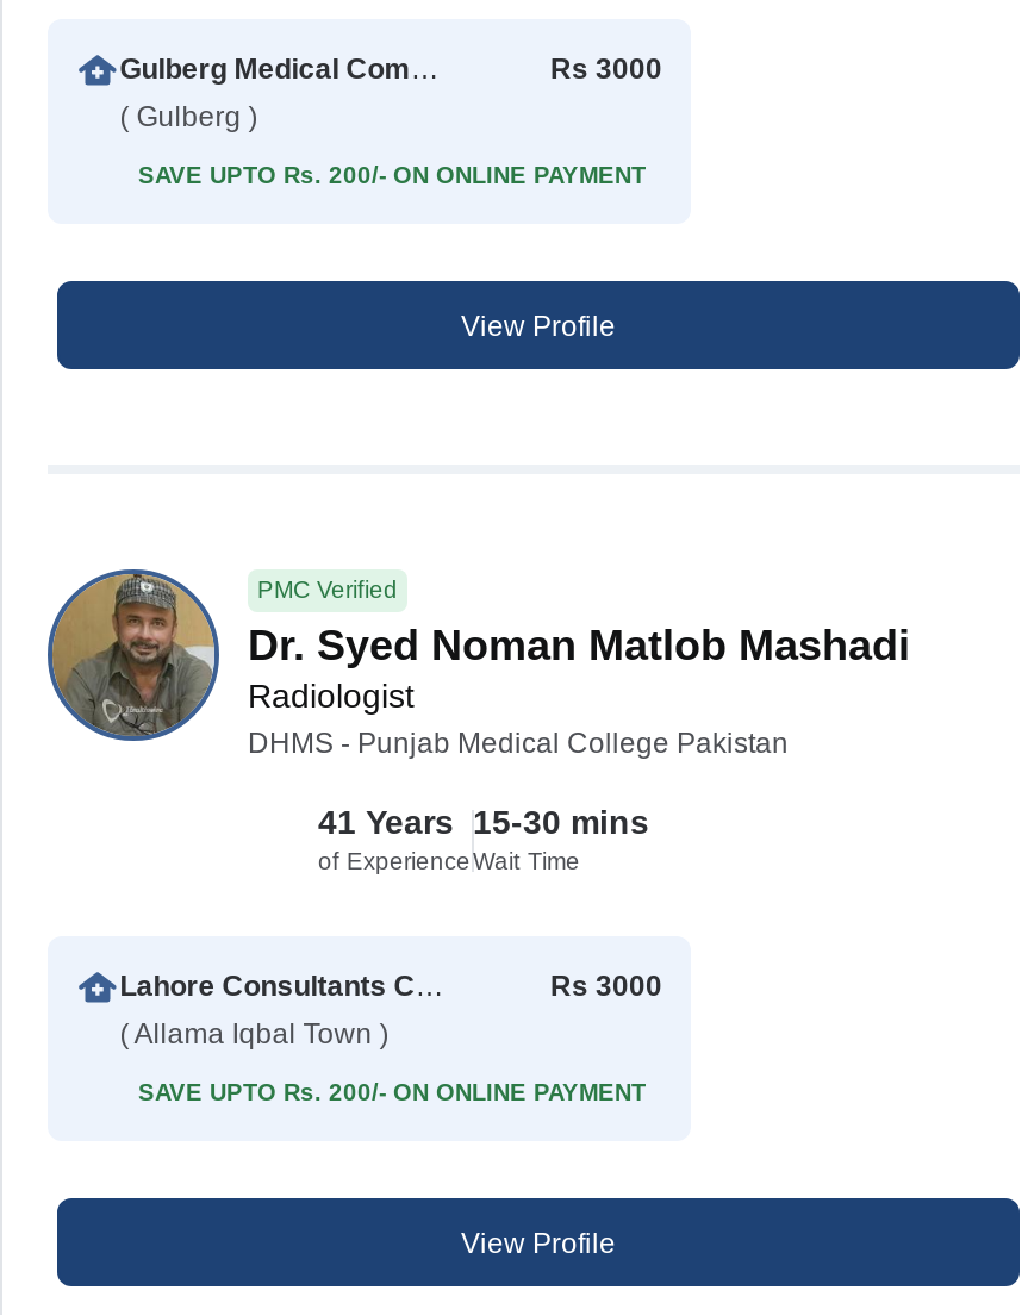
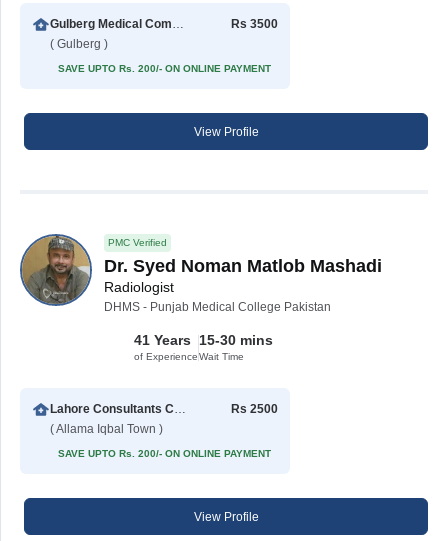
[550,53,662,86] Rs 3000 -> [231,17,278,31] Rs 3500
[550,970,662,1003] Rs 3000 -> [231,402,278,416] Rs 2500

